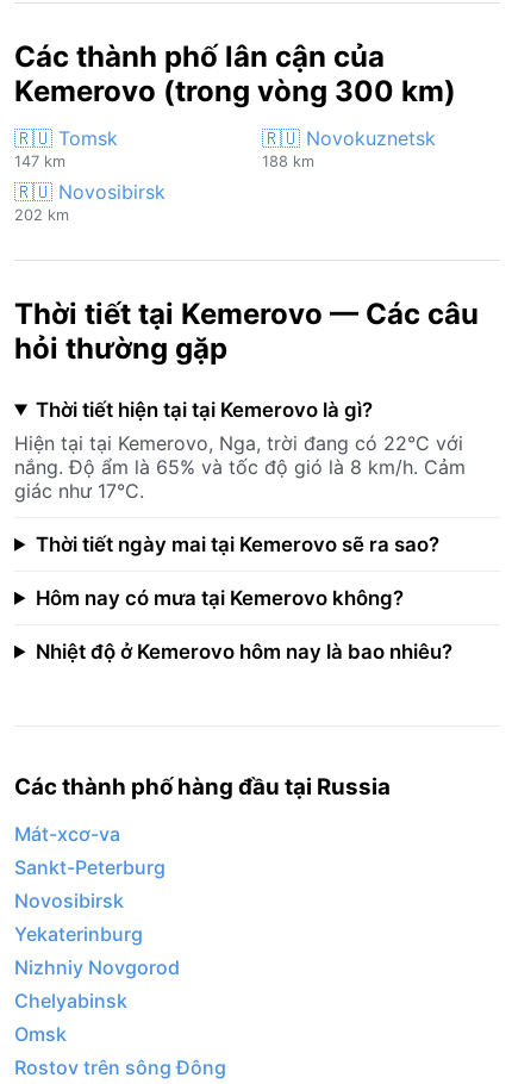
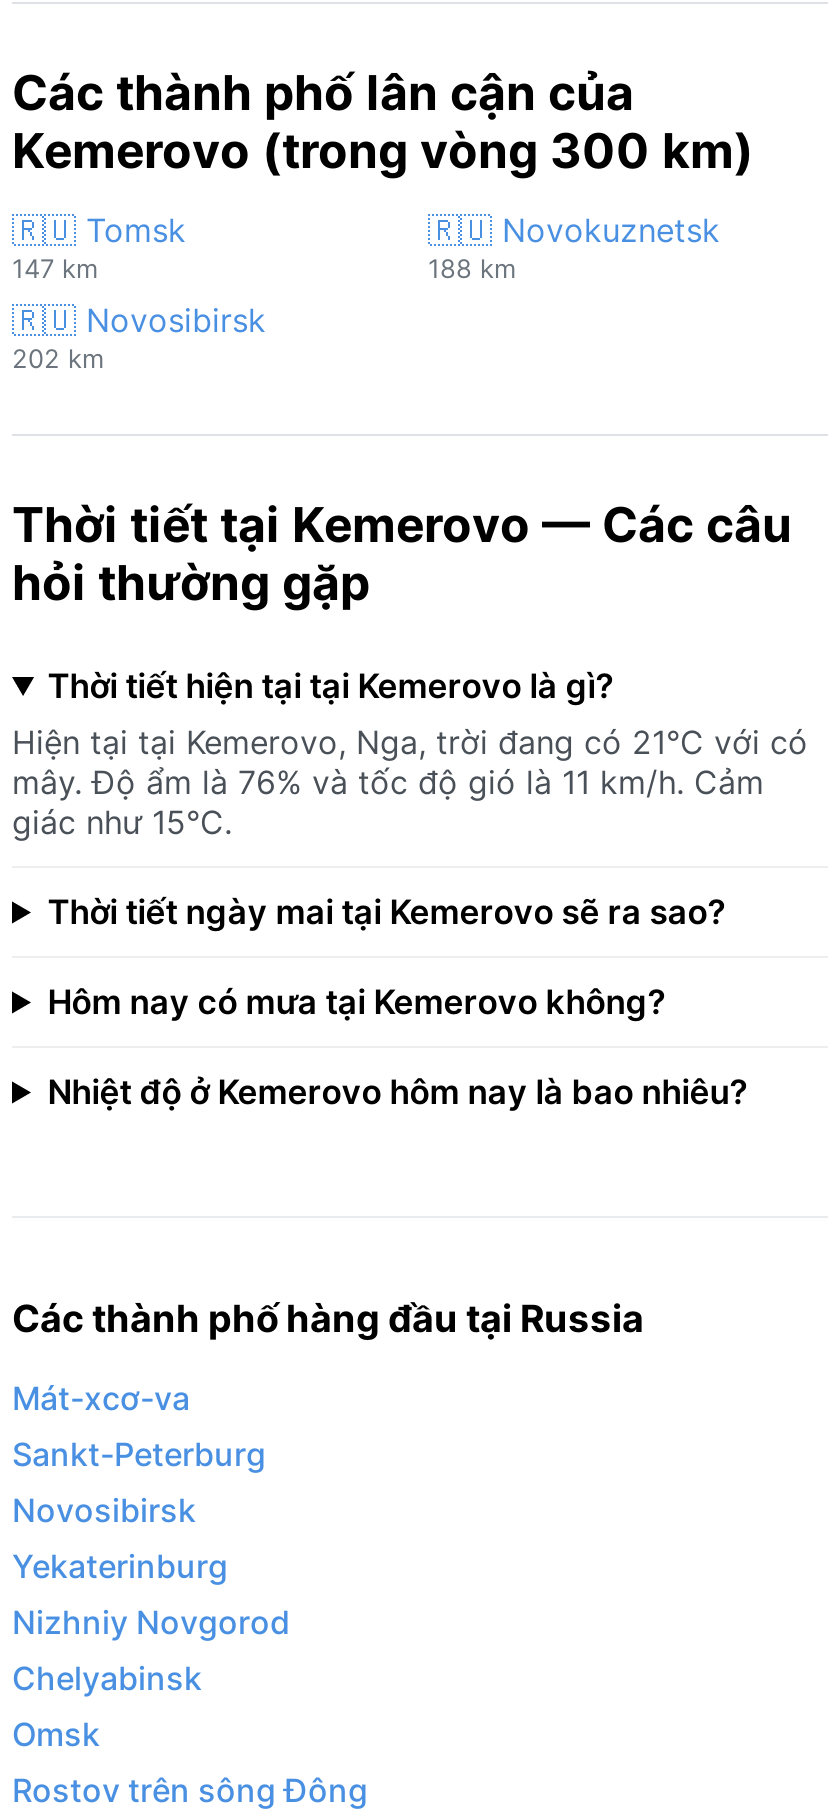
[14,431,466,502] Hiện tại tại Kemerovo, Nga, trời đang có 22°C với | nắng. Độ ẩm là 65% và tốc độ gió là 8 km/h. Cảm | giác như 17°C. -> [12,722,808,842] Hiện tại tại Kemerovo, Nga, trời đang có 21°C với có | mây. Độ ẩm là 76% và tốc độ gió là 11 km/h. Cảm | giác như 15°C.

